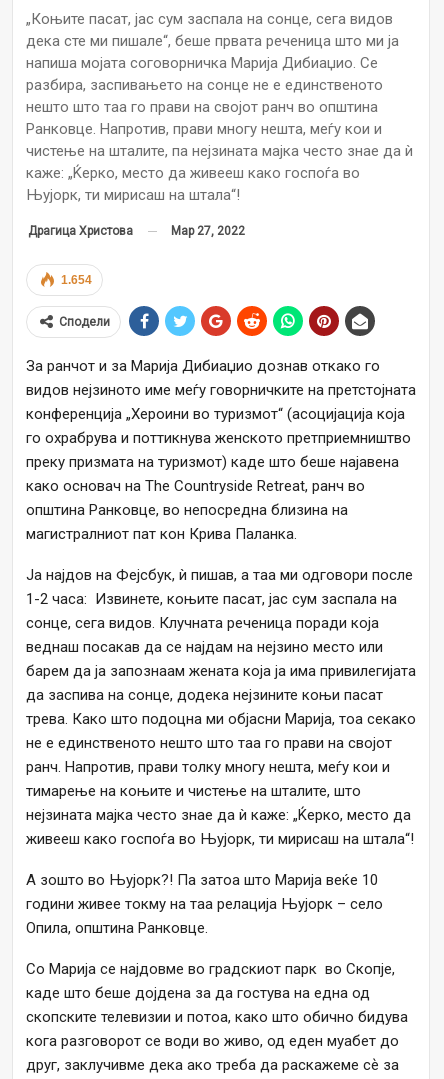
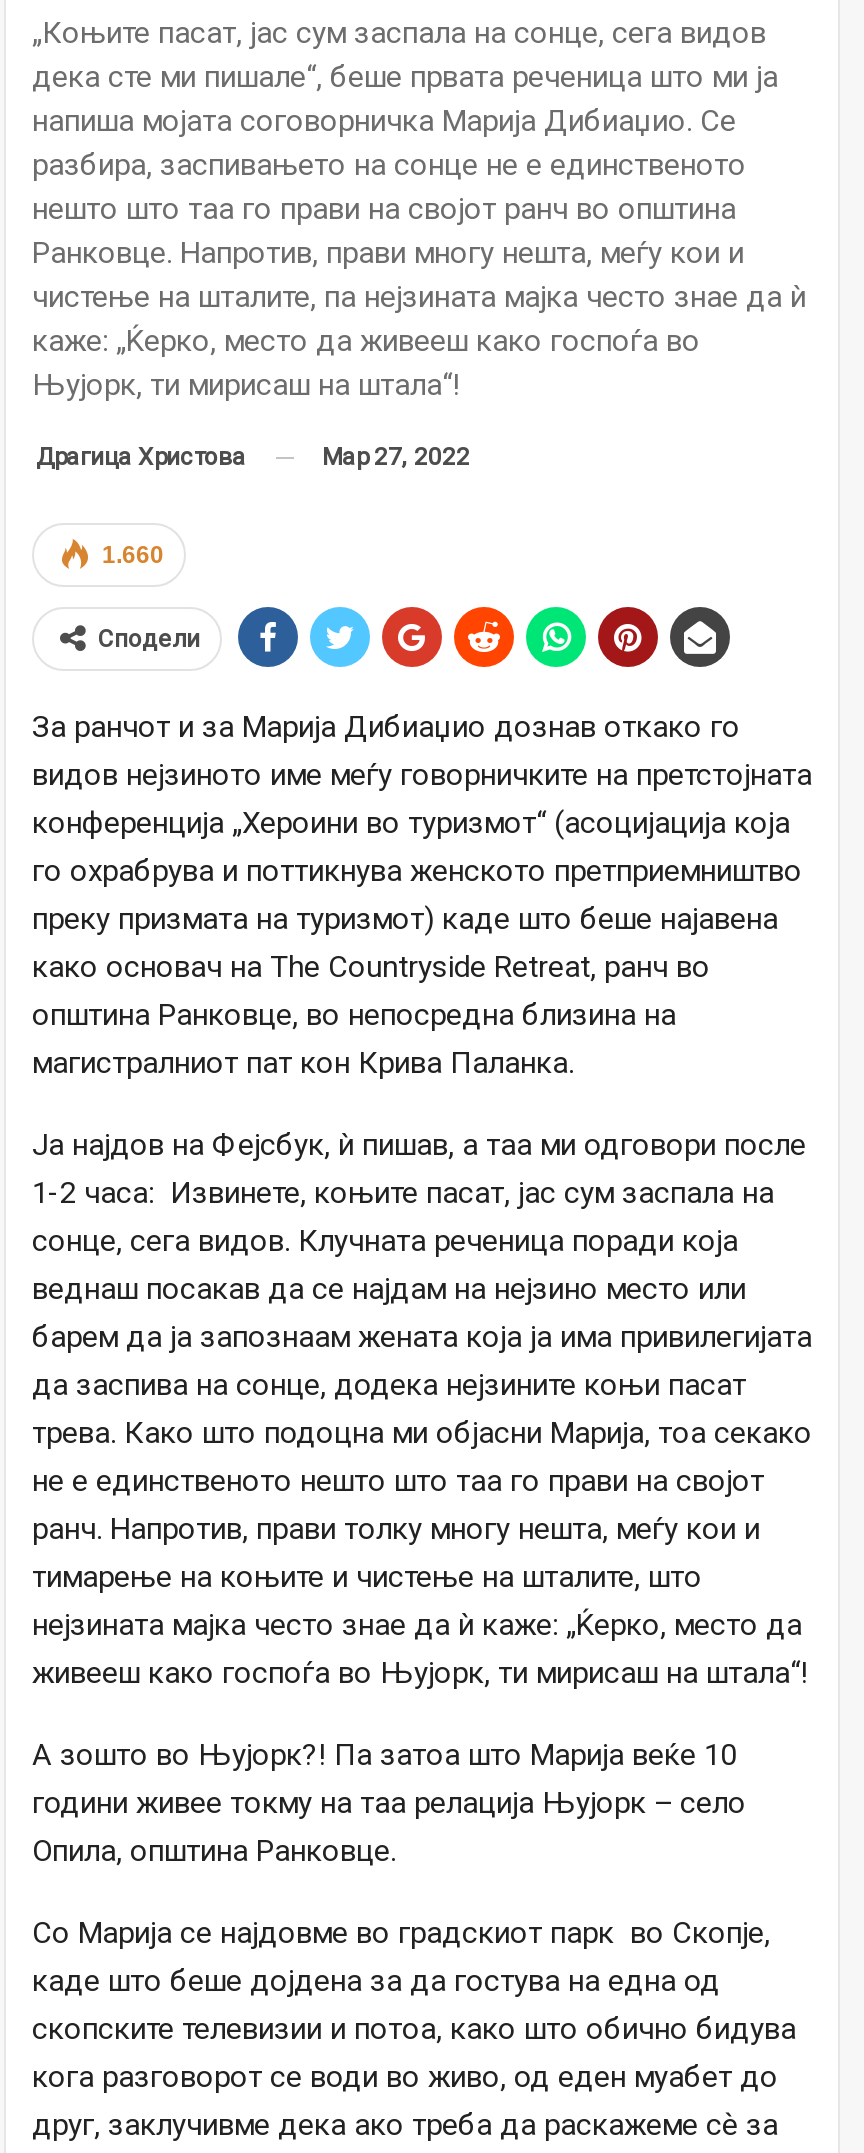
[61,273,92,287] 1.654 -> [102,542,164,570] 1.660

